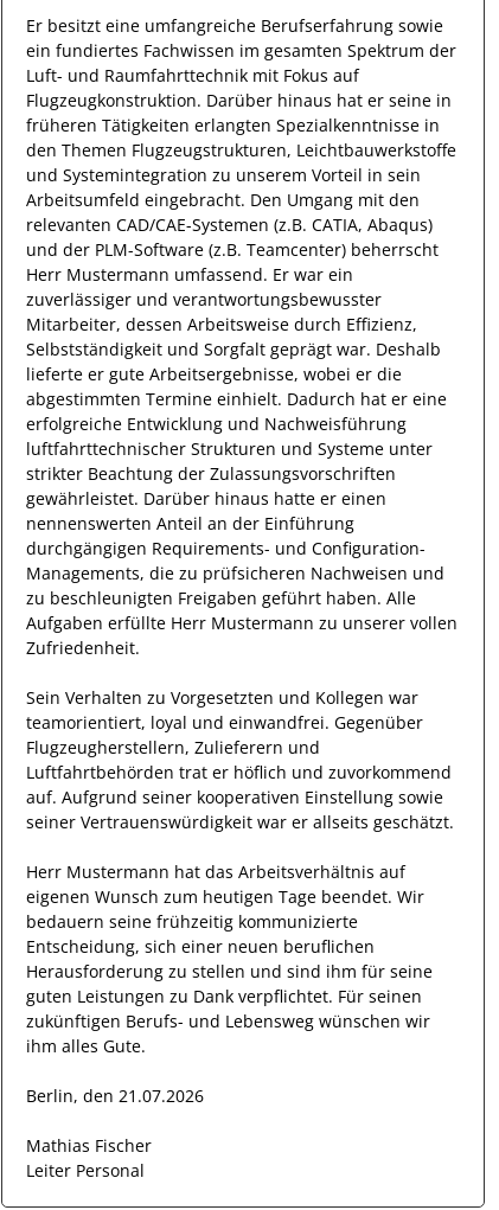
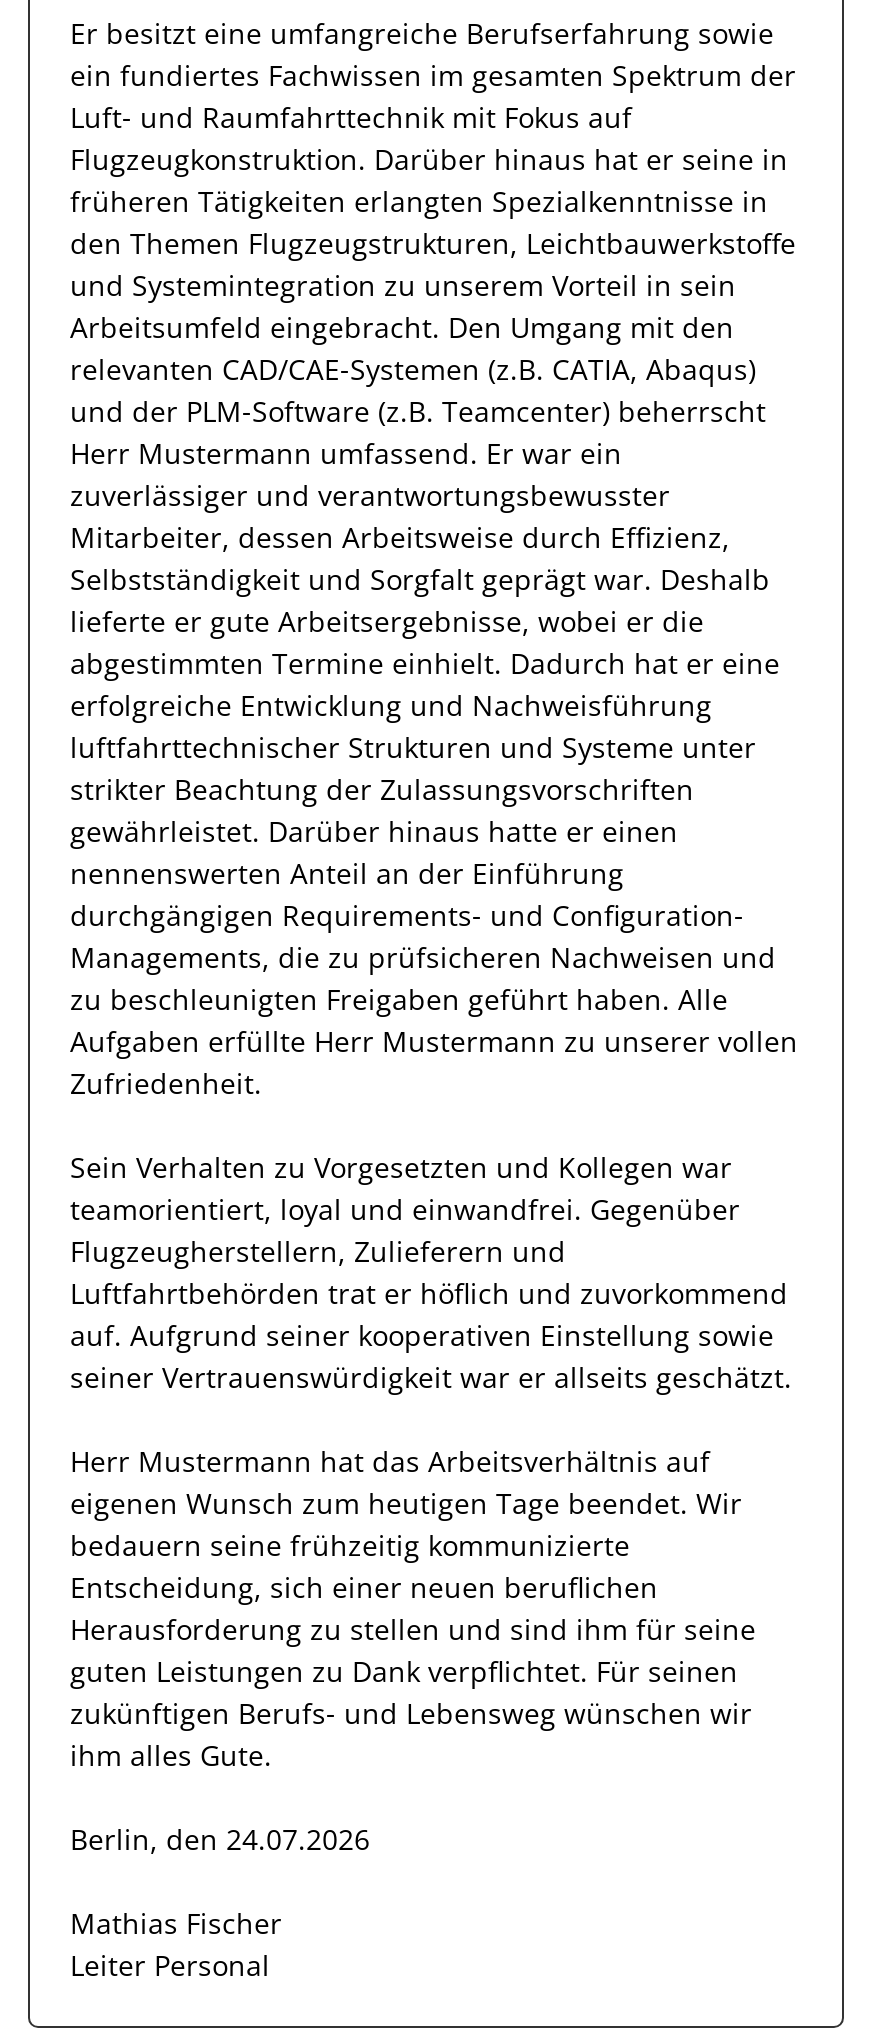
[26,1084,204,1107] Berlin, den 21.07.2026 -> [70,1820,370,1858] Berlin, den 24.07.2026

